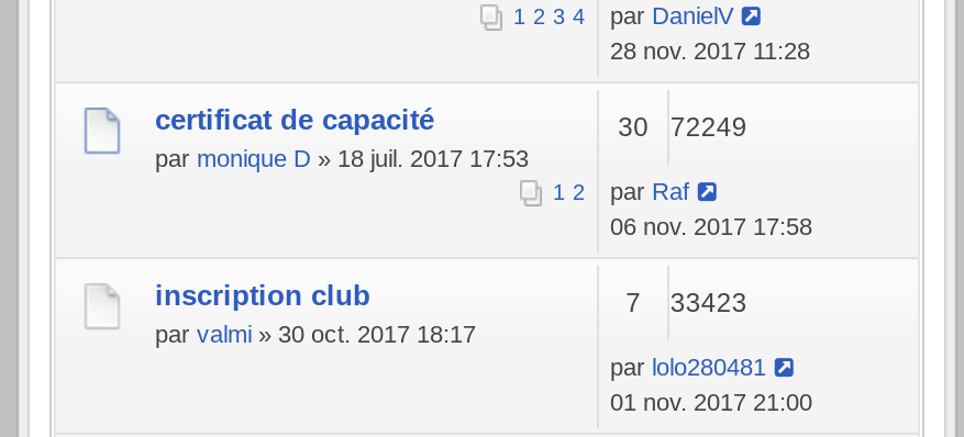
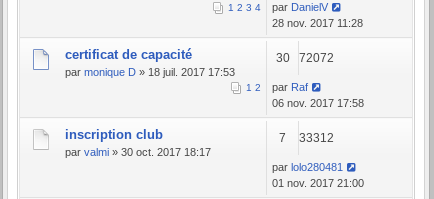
[618,112,747,143] 30 72249 -> [276,51,334,65] 30 72072
[626,288,747,319] 7 33423 -> [279,131,334,145] 7 33312

